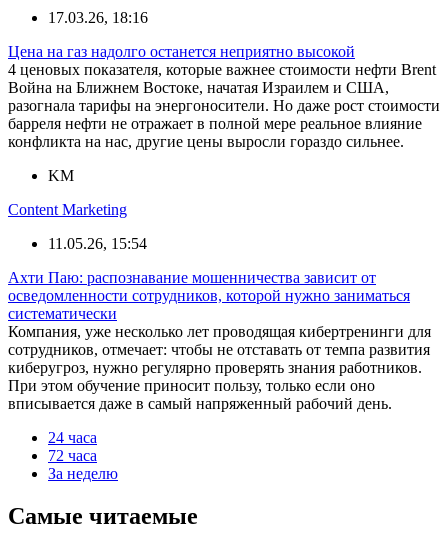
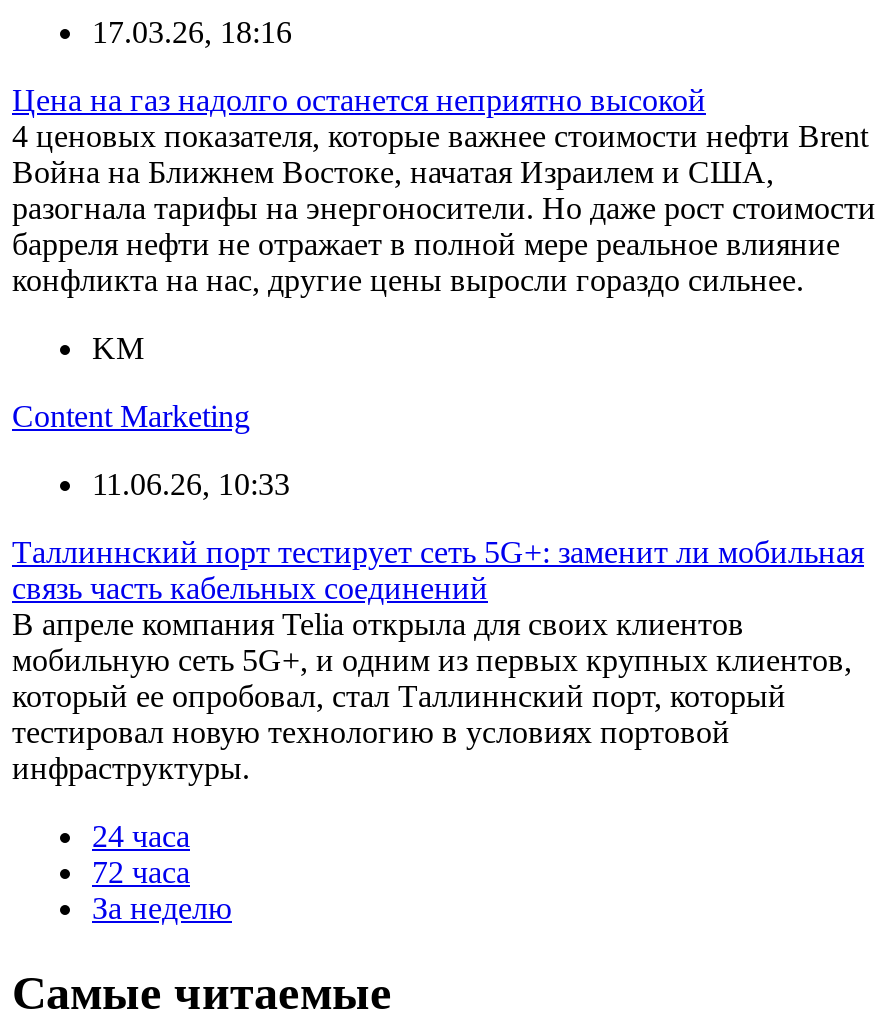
[48,235,147,252] 11.05.26, 15:54 -> [92,466,290,500] 11.06.26, 10:33
[8,269,431,412] Ахти Паю: распознавание мошенничества зависит от | осведомленности сотрудников, которой нужно заниматься | систематически | Компания, уже несколько лет проводящая кибертренинги для | сотрудников, отмечает: чтобы не отставать от темпа развития | киберугроз, нужно регулярно проверять знания работников. | При этом обучение приносит пользу, только если оно | вписывается даже в самый напряженный рабочий день. -> [12,534,864,784] Таллиннский порт тестирует сеть 5G+: заменит ли мобильная | связь часть кабельных соединений | В апреле компания Telia открыла для своих клиентов | мобильную сеть 5G+, и одним из первых крупных клиентов, | который ее опробовал, стал Таллиннский порт, который | тестировал новую технологию в условиях портовой | инфраструктуры.

